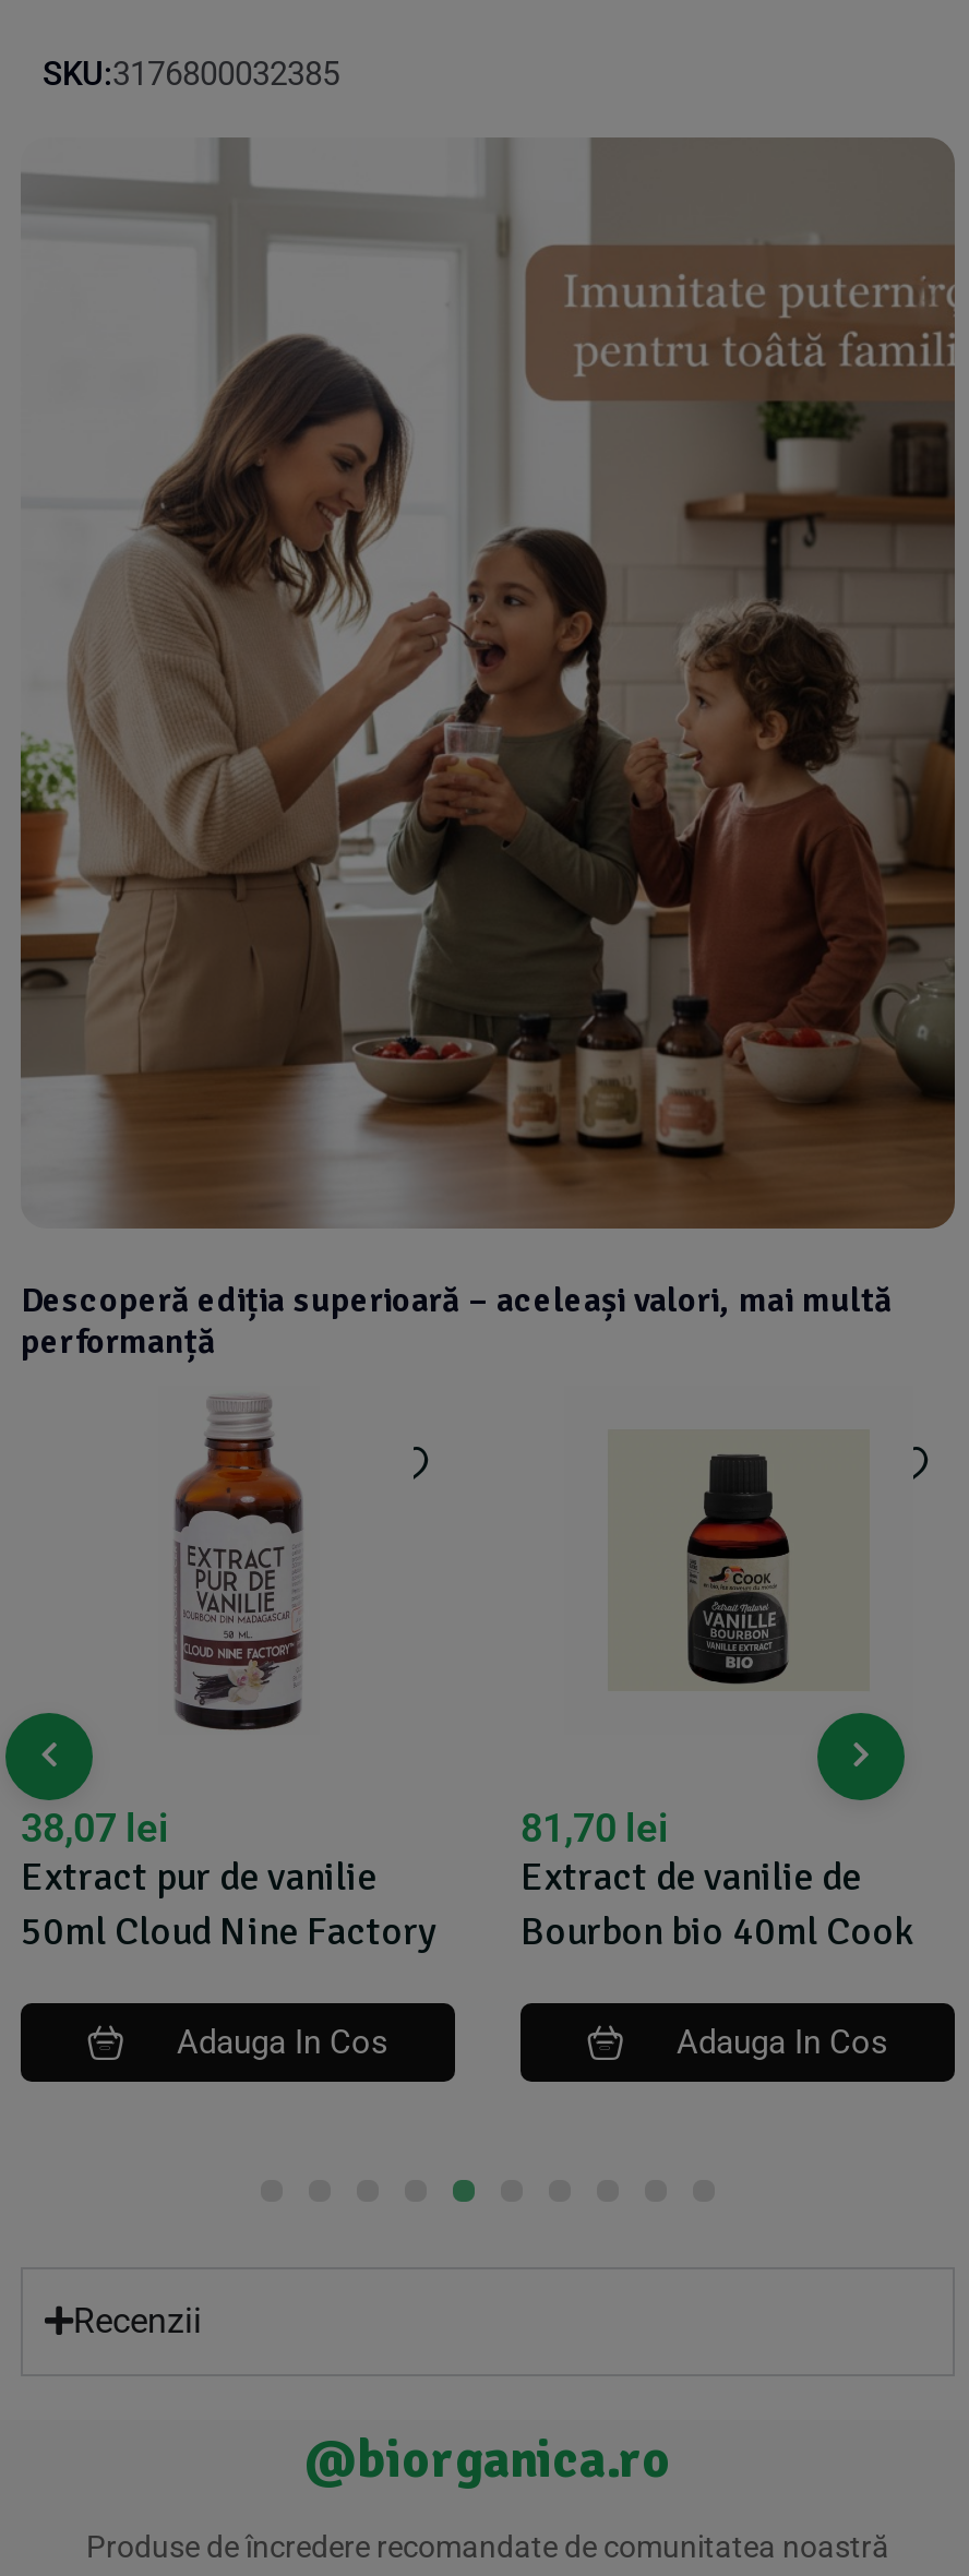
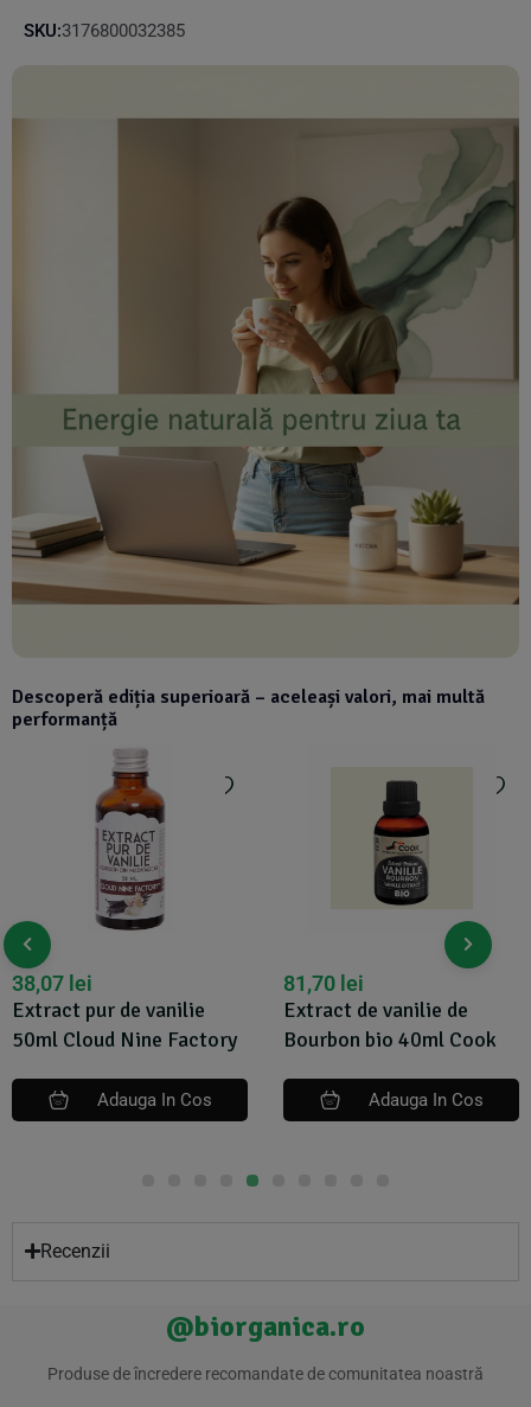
[19,137,957,1229] [image] -> [11,66,520,657] [image]

